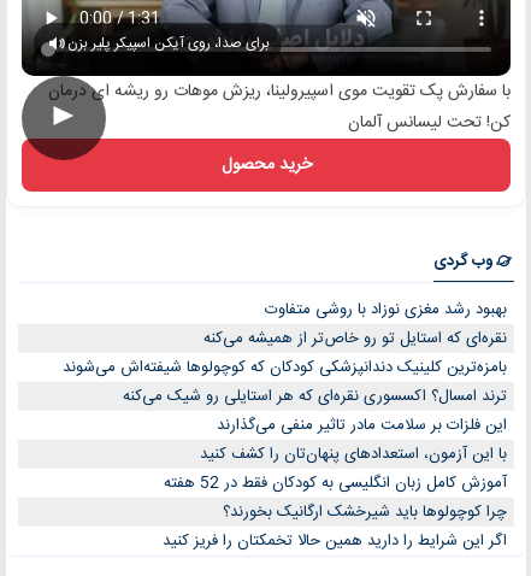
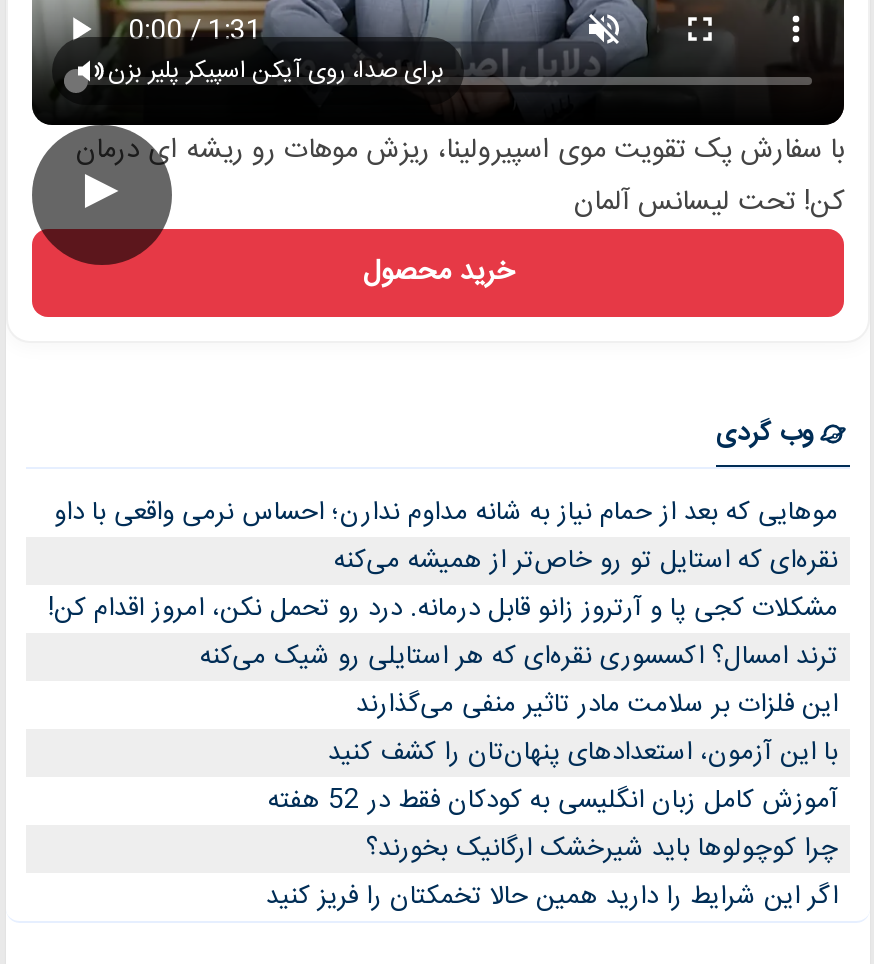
[265,296,507,323] بهبود رشد مغزی نوزاد با روشی متفاوت -> [54,492,838,536] موهایی که بعد از حمام نیاز به شانه مداوم ندارن؛ احساس نرمی واقعی با داو
[63,354,507,381] بامزه‌ترین کلینیک دندانپزشکی کودکان که کوچولوها شیفته‌اش می‌شوند -> [48,588,838,632] مشکلات کجی پا و آرتروز زانو قابل درمانه. درد رو تحمل نکن، امروز اقدام کن!

